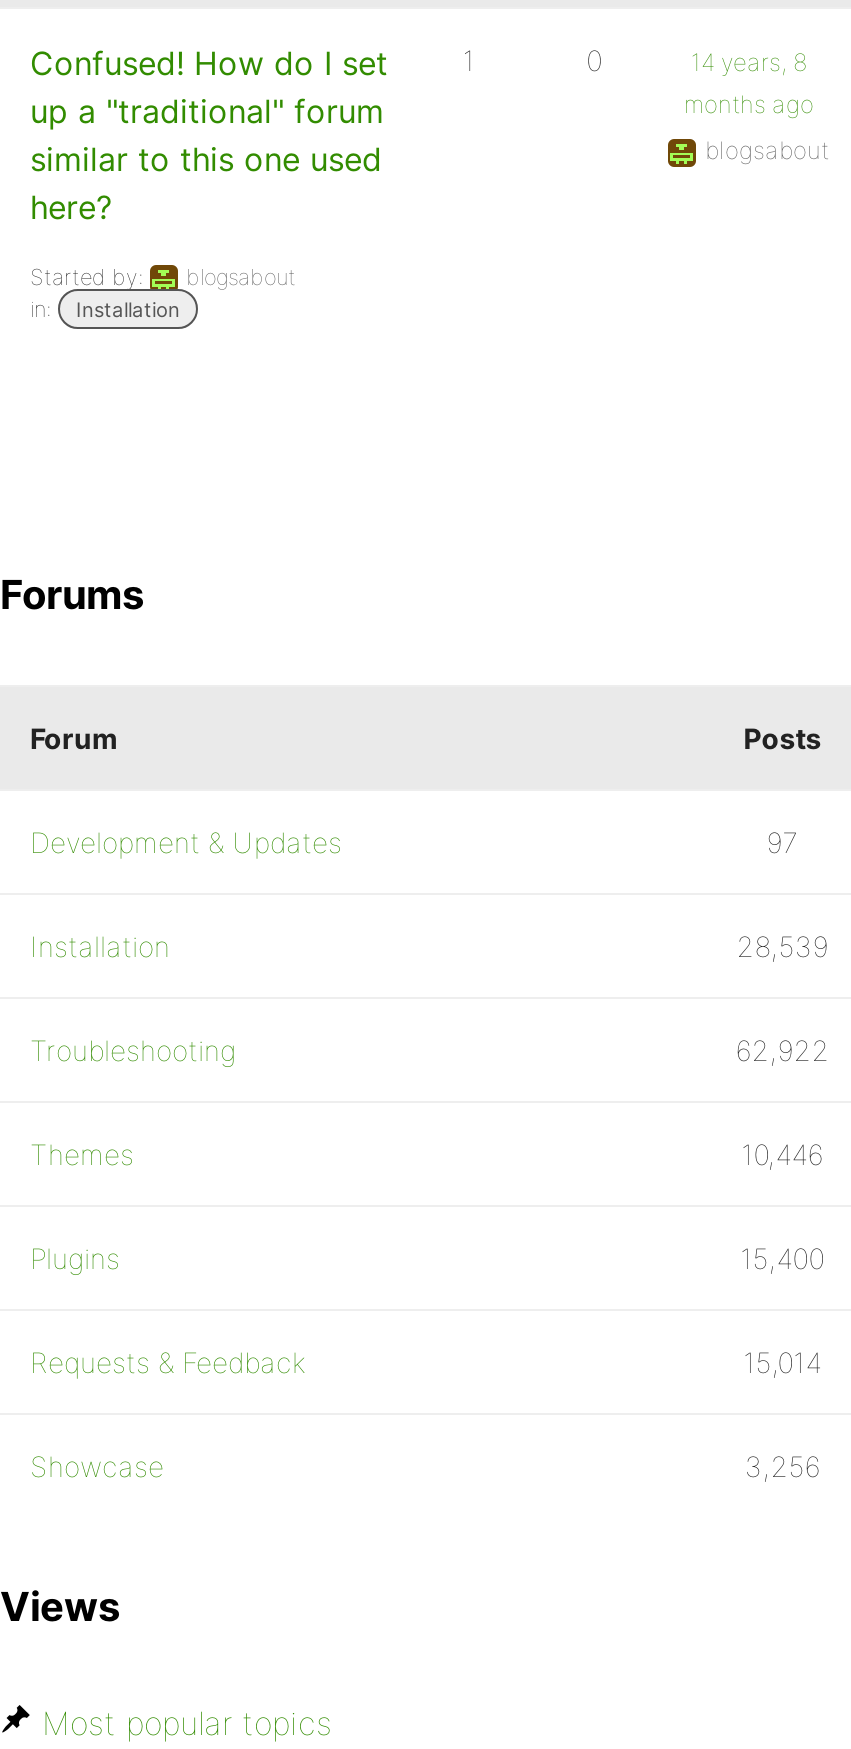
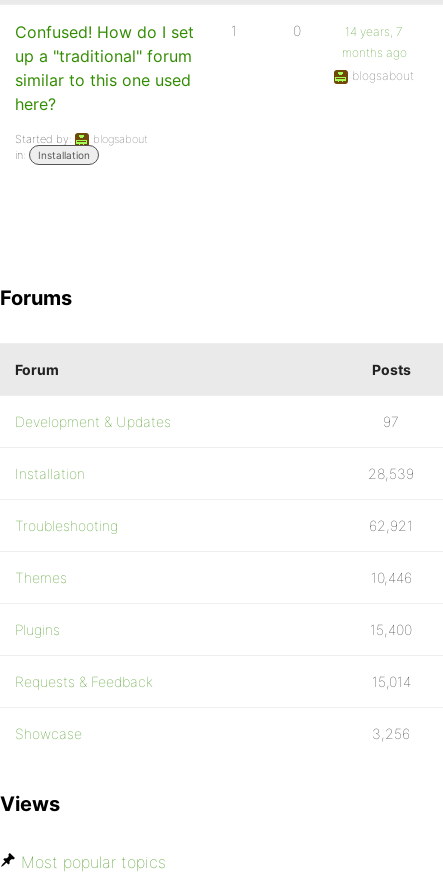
[691,47,807,77] 14 years, 8 -> [345,24,403,39] 14 years, 7
[735,1033,829,1067] 62,922 -> [369,517,413,534] 62,921

